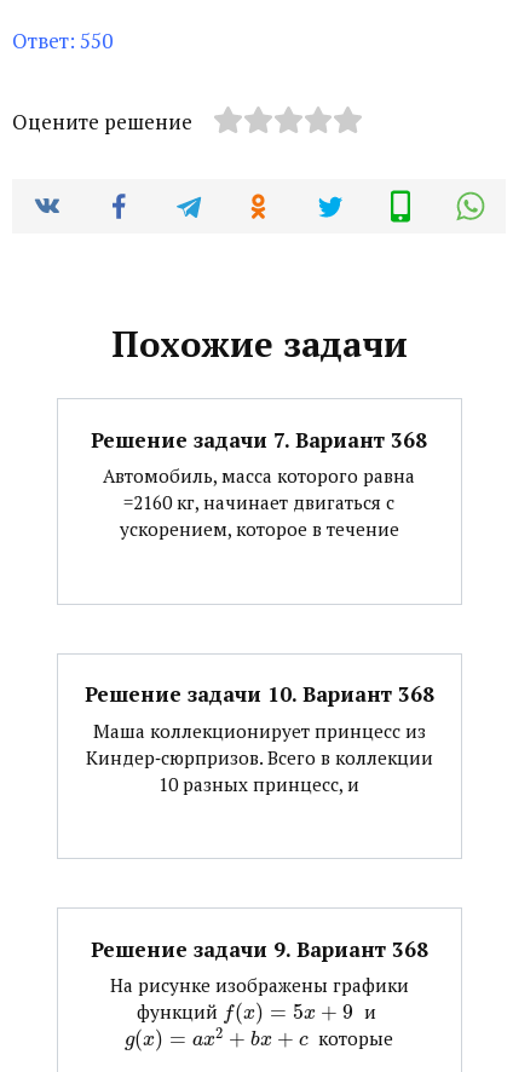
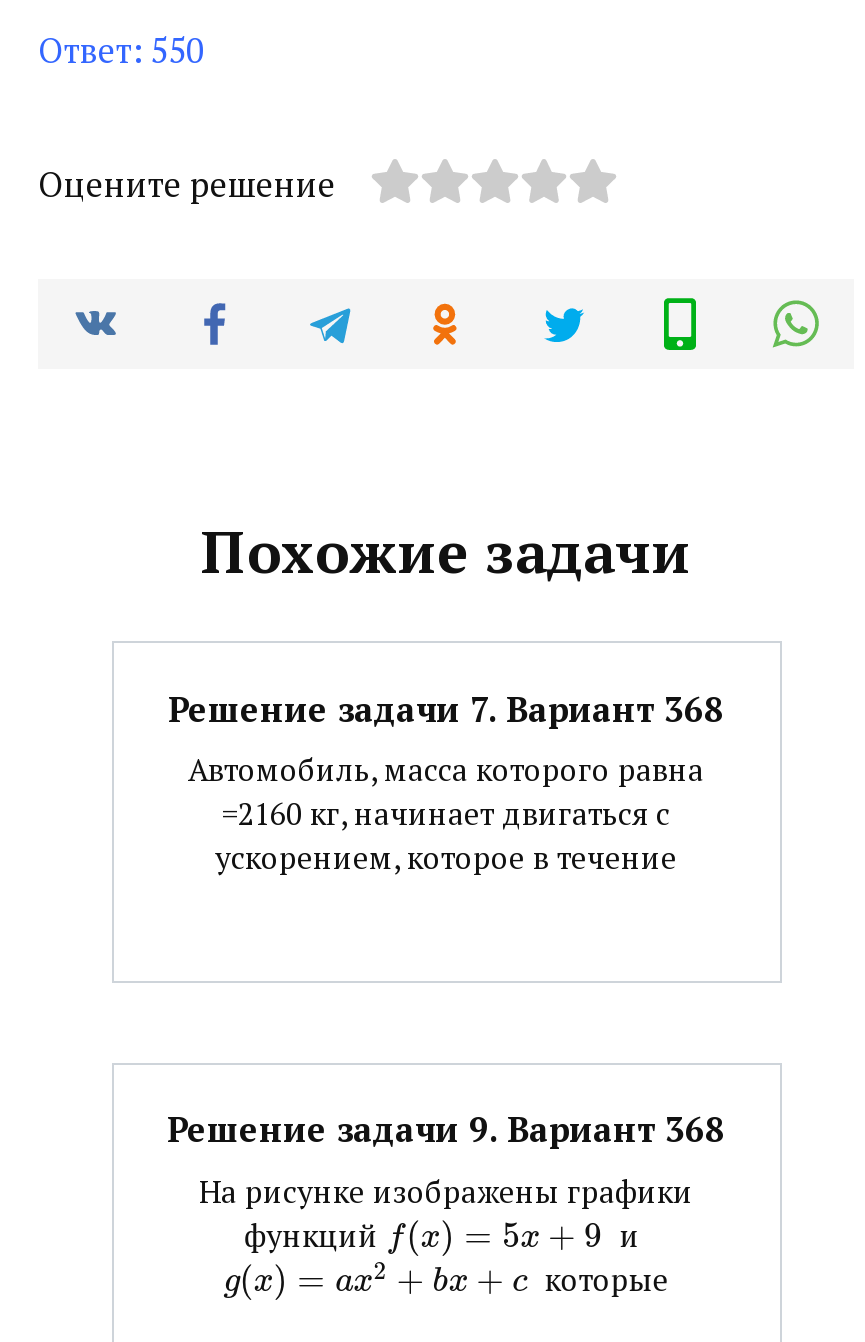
[84,680,434,796] Решение задачи 10. Вариант 368 | Маша коллекционирует принцесс из | Киндер‐сюрпризов. Всего в коллекции | 10 разных принцесс, и -> none

